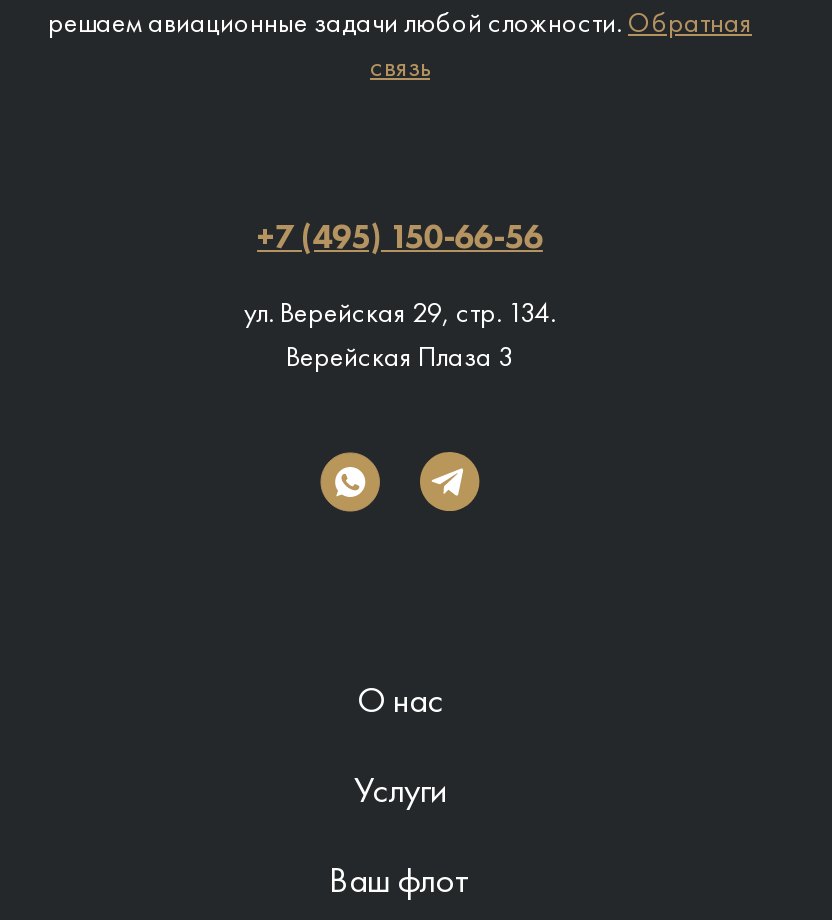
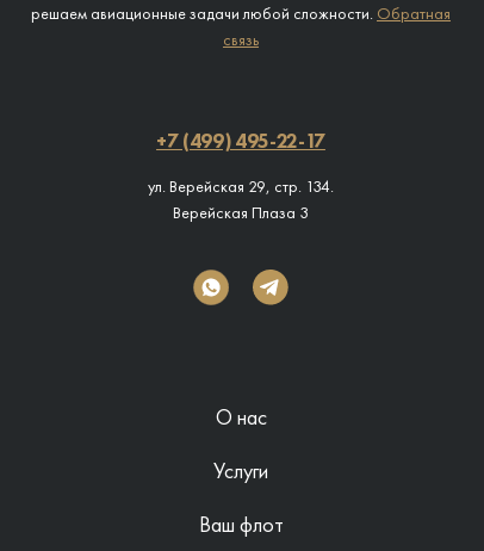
[257,214,543,258] +7 (495) 150-66-56 -> [156,128,325,154] +7 (499) 495-22-17

